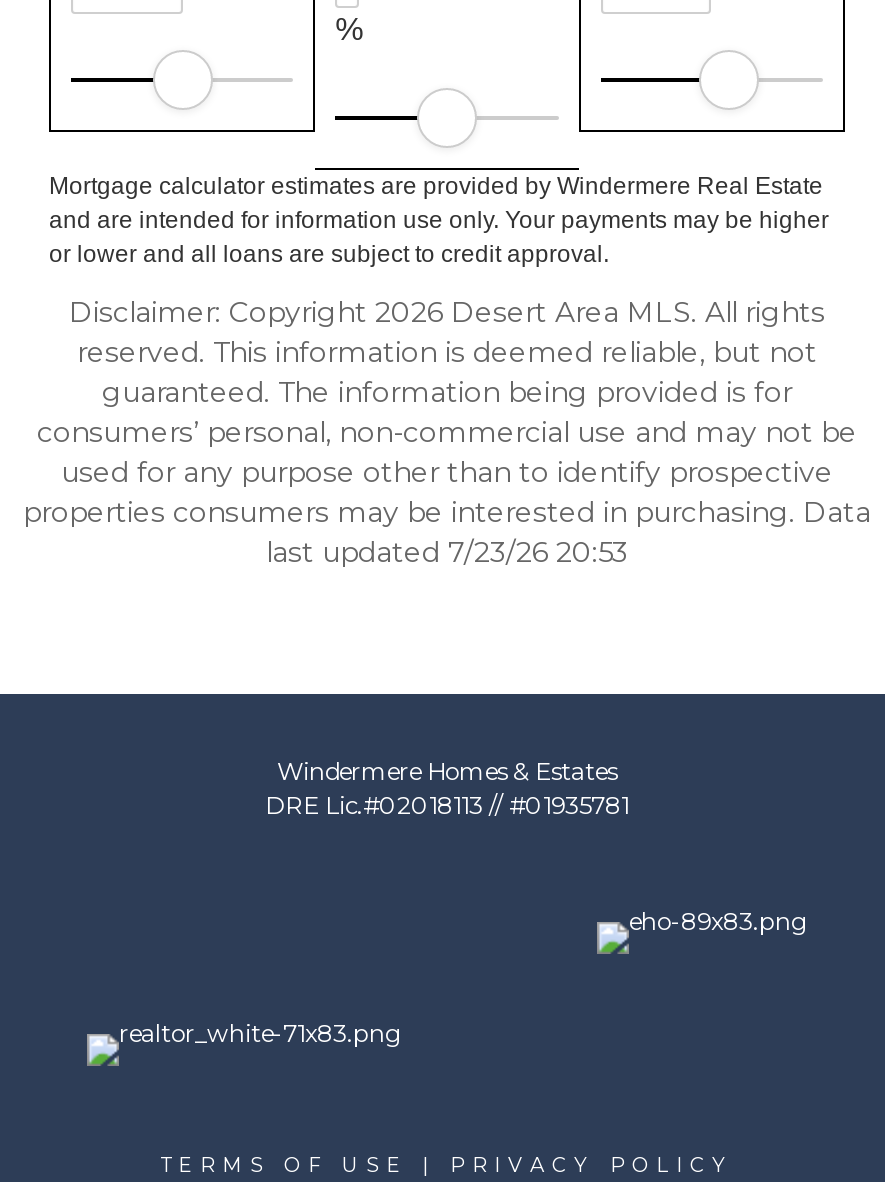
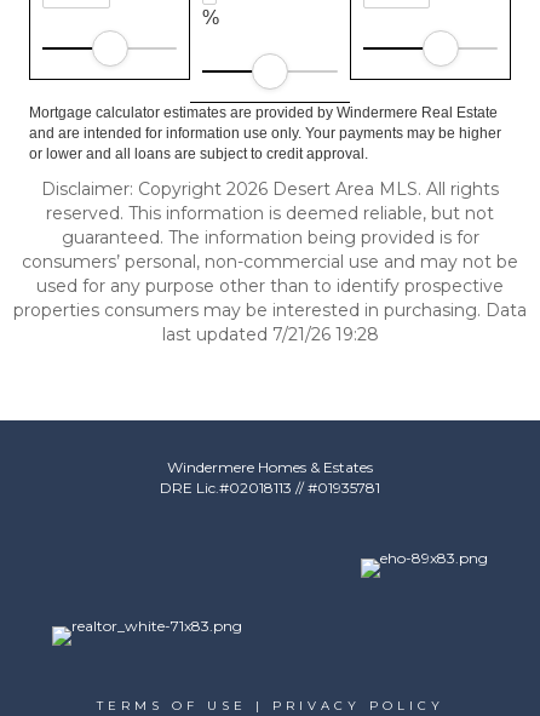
[266,534,628,570] last updated 7/23/26 20:53 -> [162,323,378,345] last updated 7/21/26 19:28

